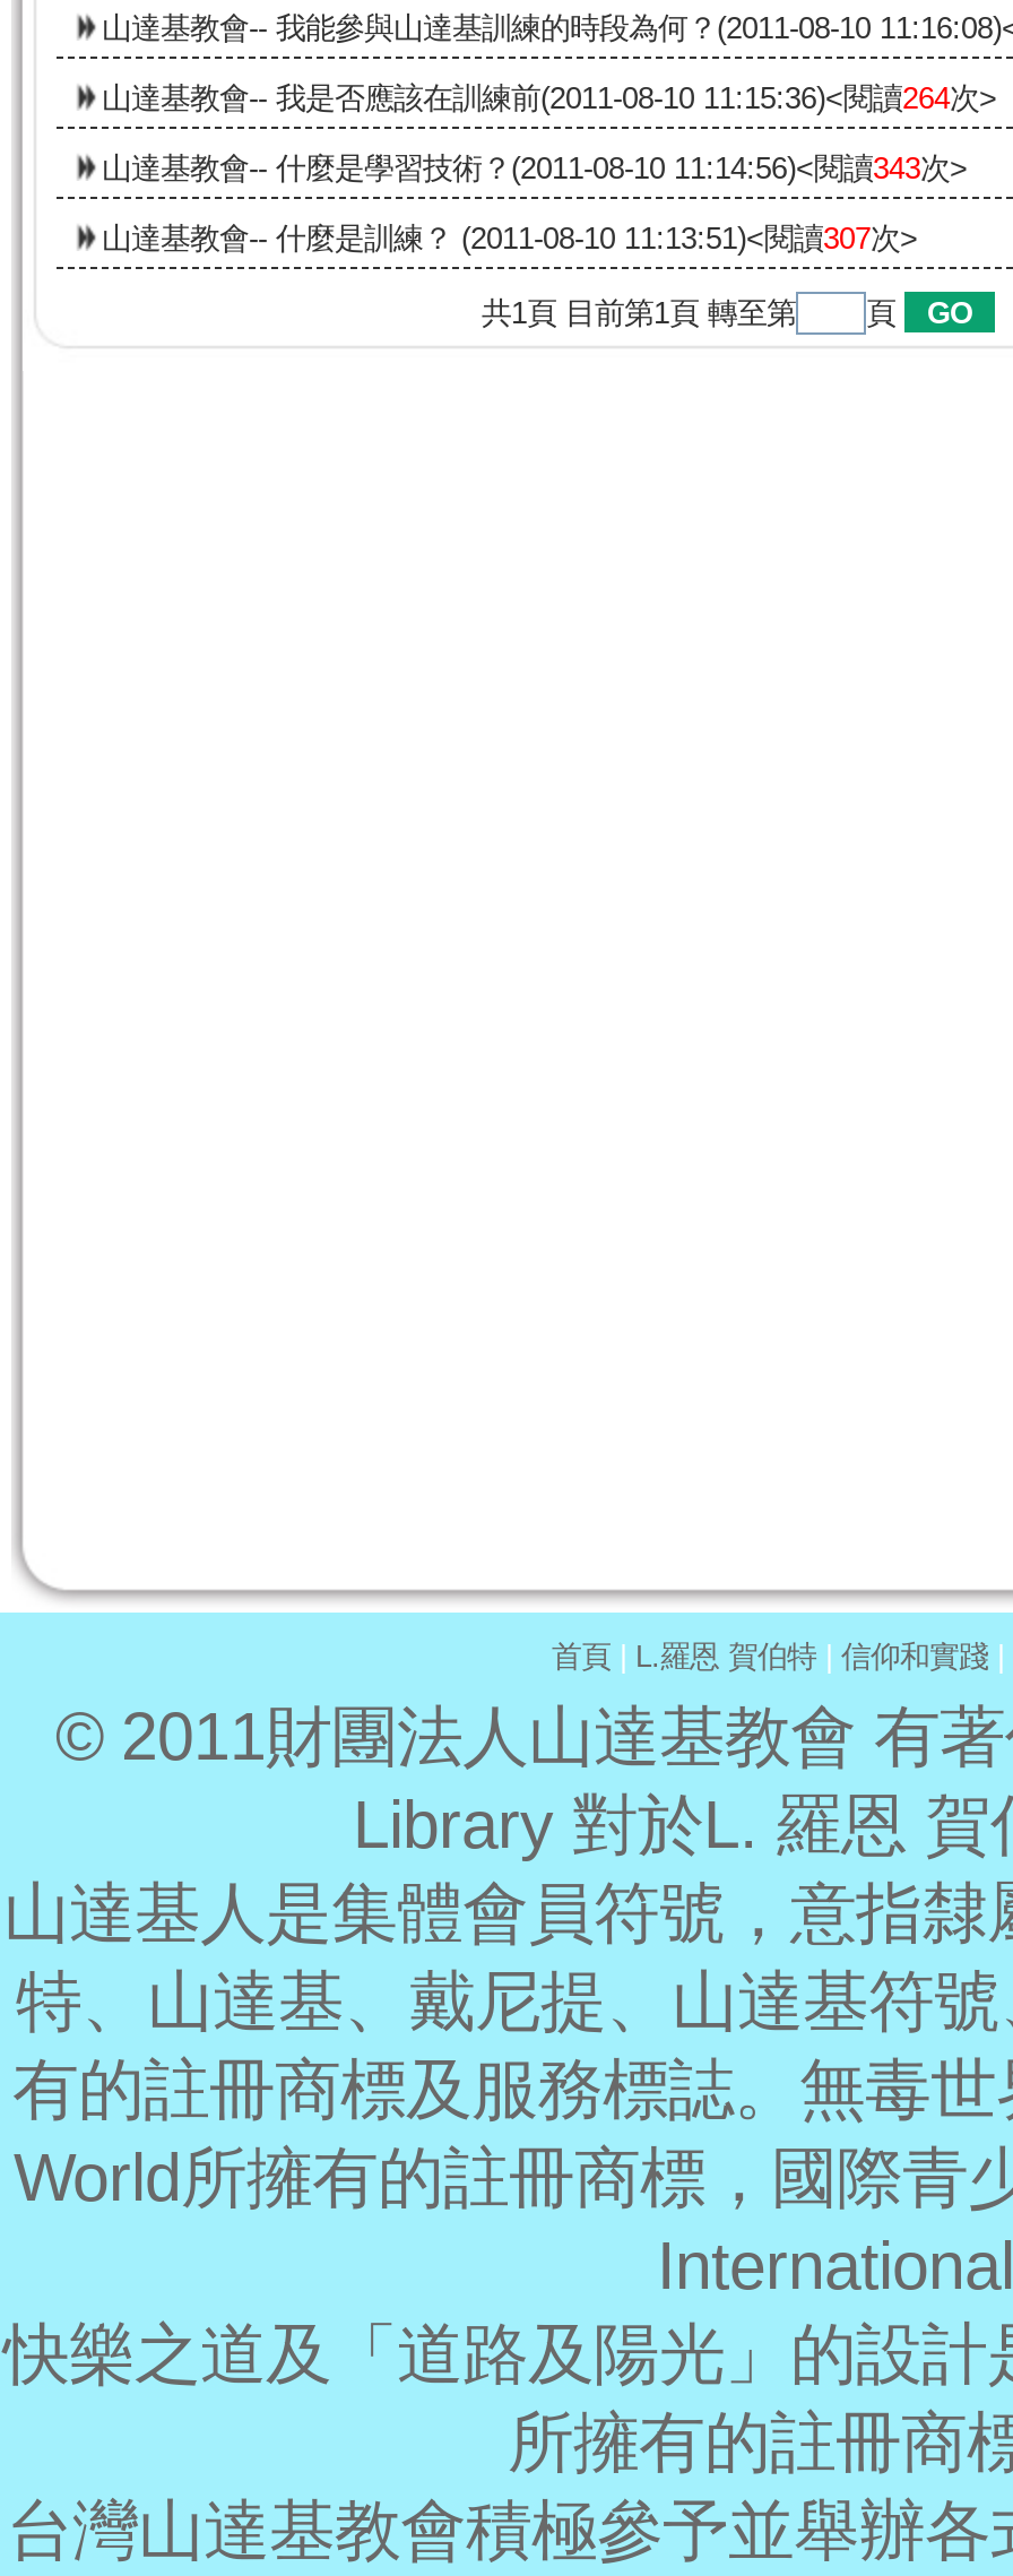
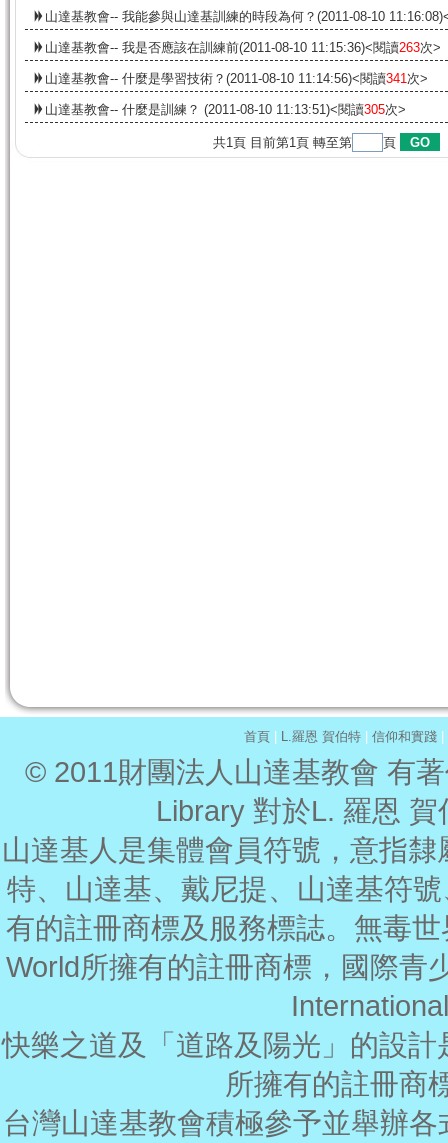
[102,81,997,115] 山達基教會-- 我是否應該在訓練前(2011-08-10 11:15:36)<閱讀264次> -> [45,40,441,55] 山達基教會-- 我是否應該在訓練前(2011-08-10 11:15:36)<閱讀263次>
[102,152,968,185] 山達基教會-- 什麼是學習技術？(2011-08-10 11:14:56)<閱讀343次> -> [45,71,428,86] 山達基教會-- 什麼是學習技術？(2011-08-10 11:14:56)<閱讀341次>
[102,222,918,256] 山達基教會-- 什麼是訓練？(2011-08-10 11:13:51)<閱讀307次> -> [45,102,406,117] 山達基教會-- 什麼是訓練？(2011-08-10 11:13:51)<閱讀305次>

